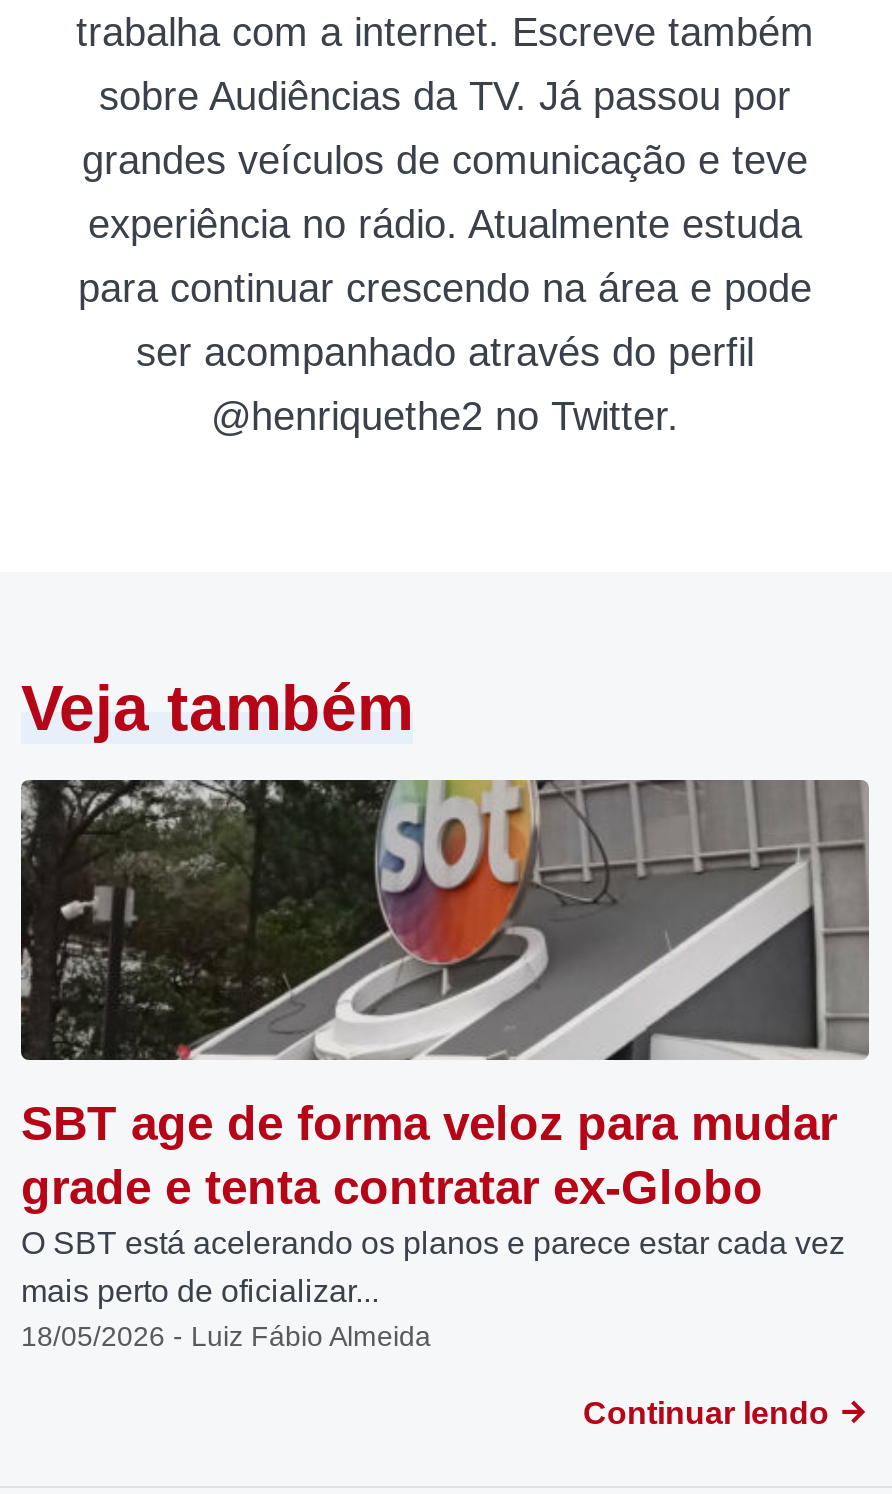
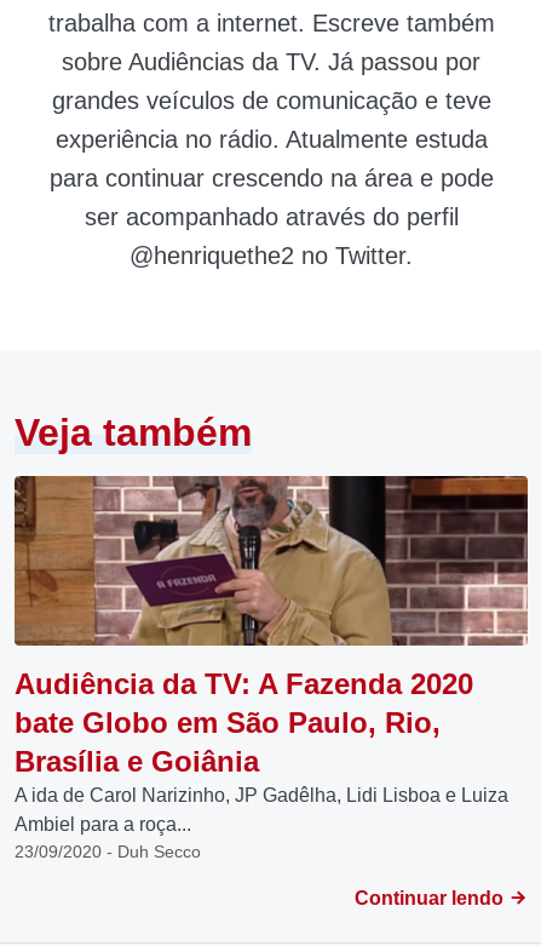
[19,778,869,1352] [image] | SBT age de forma veloz para mudar | grade e tenta contratar ex-Globo | O SBT está acelerando os planos e parece estar cada vez | mais perto de oficializar... | 18/05/2026 - Luiz Fábio Almeida -> [13,475,529,861] [image] | Audiência da TV: A Fazenda 2020 | bate Globo em São Paulo, Rio, | Brasília e Goiânia | A ida de Carol Narizinho, JP Gadêlha, Lidi Lisboa e Luiza | Ambiel para a roça... | 23/09/2020 - Duh Secco

